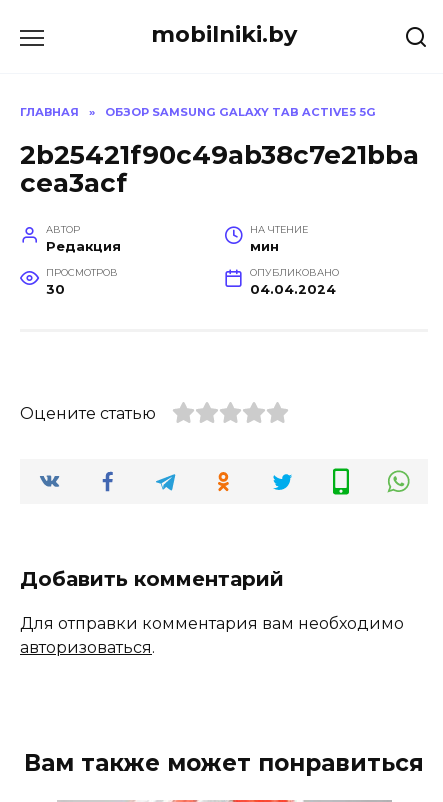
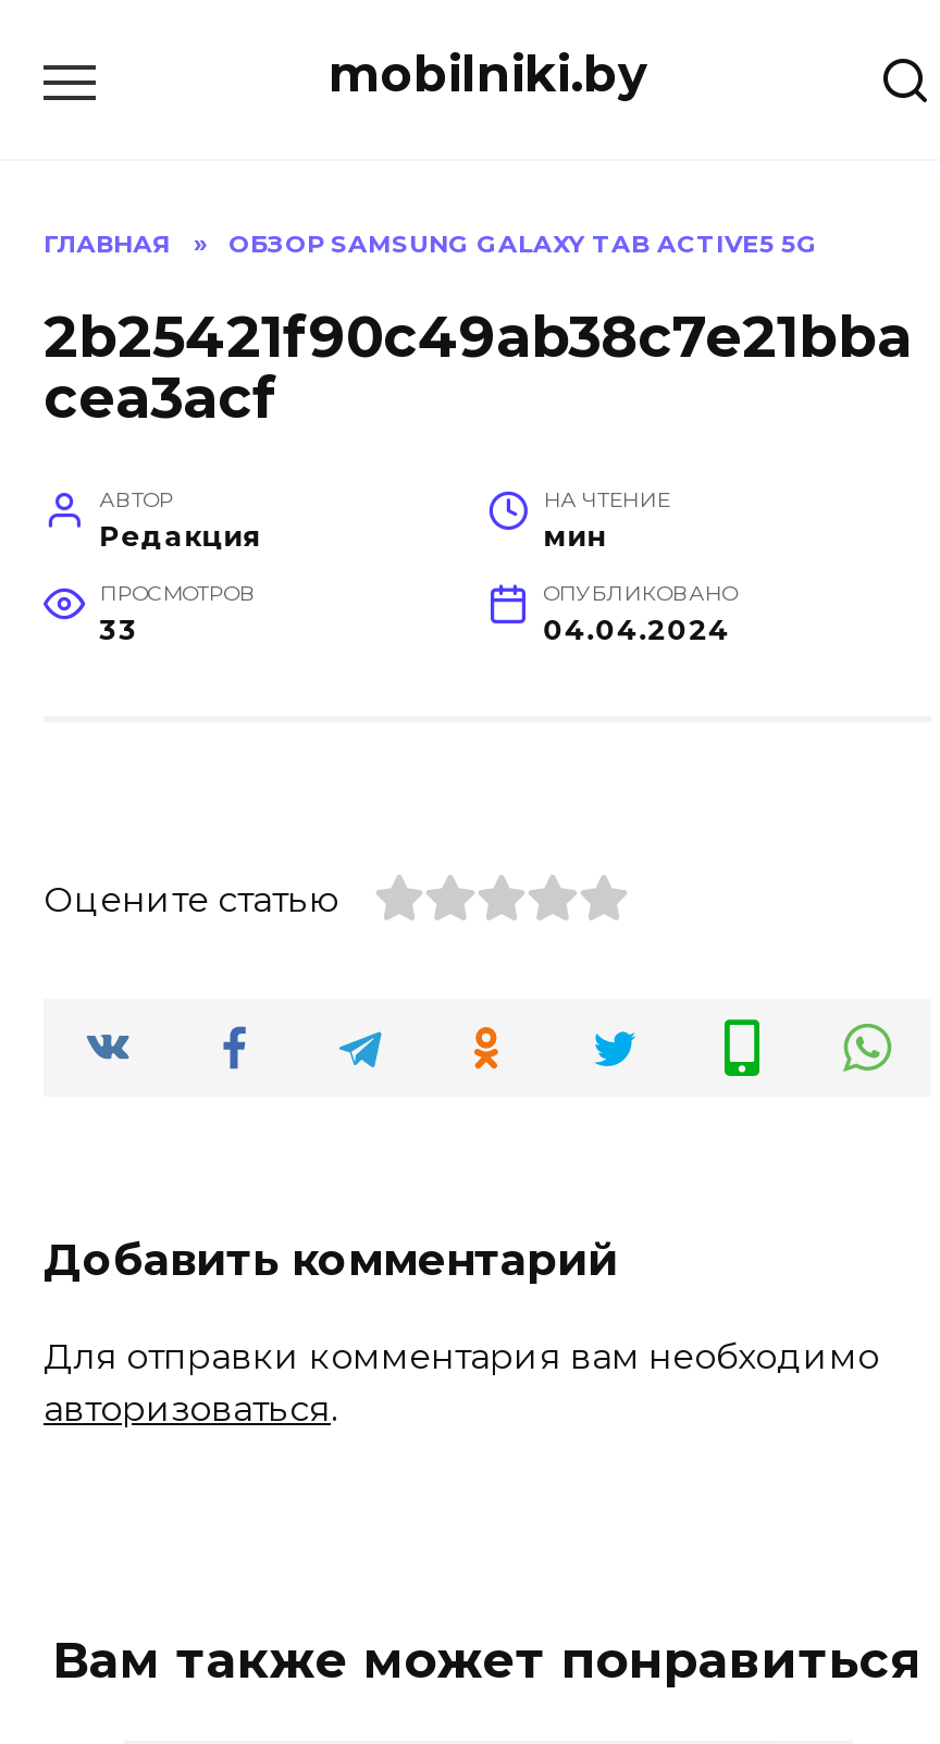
[46,282,65,297] 30 -> [99,613,138,646] 33

